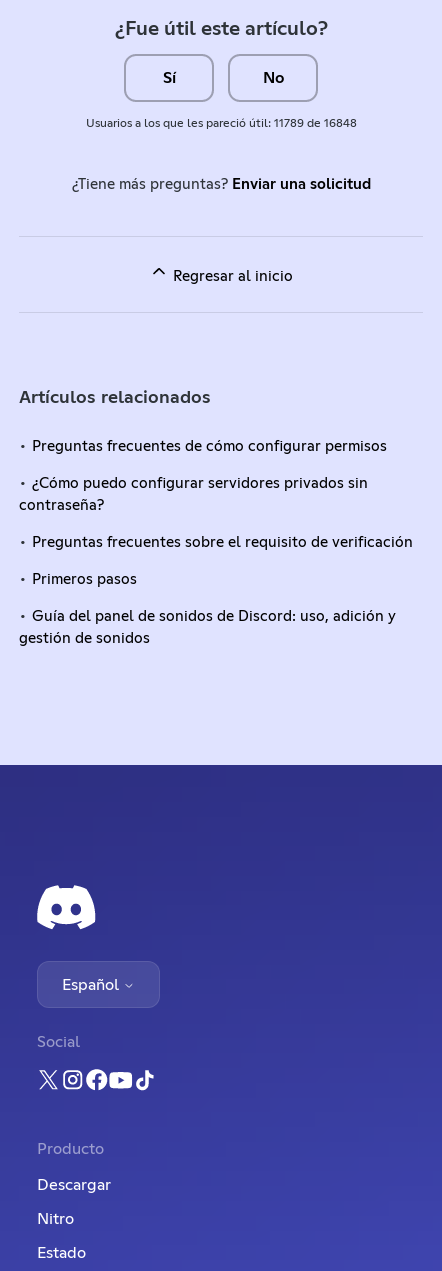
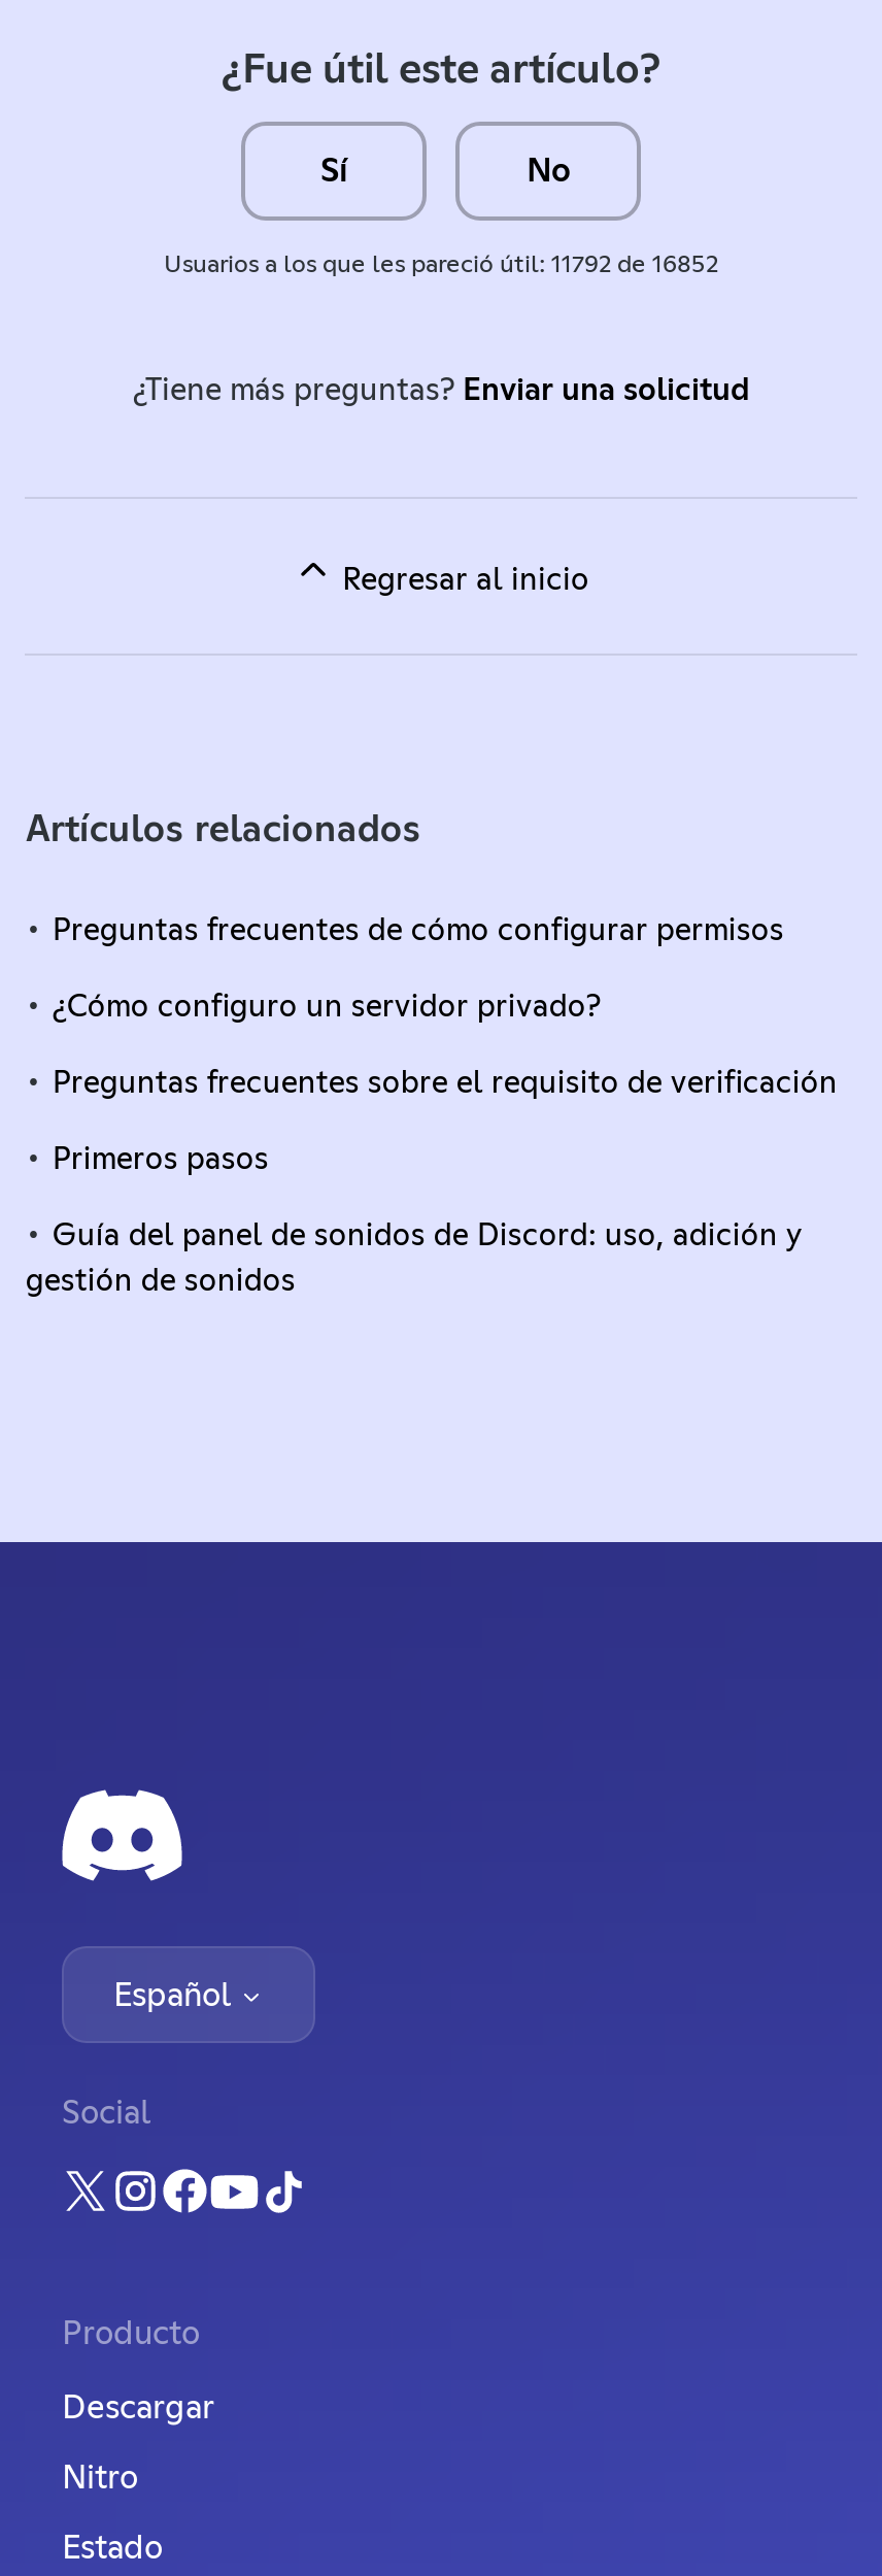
[85,118,356,130] Usuarios a los que les pareció útil: 11789 de 16848 -> [164,254,718,279] Usuarios a los que les pareció útil: 11792 de 16852
[19,476,368,513] ¿Cómo puedo configurar servidores privados sin | contraseña? -> [52,992,601,1023] ¿Cómo configuro un servidor privado?

